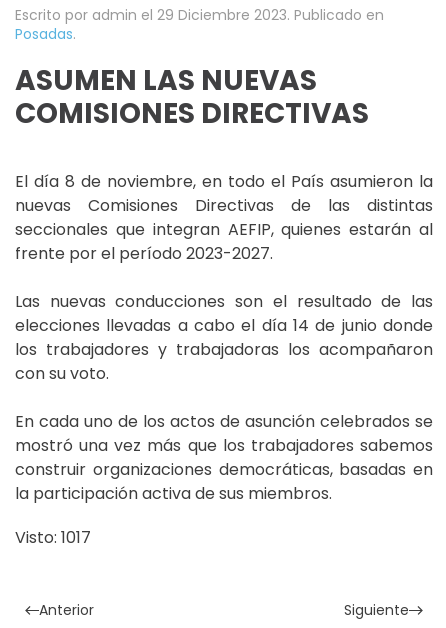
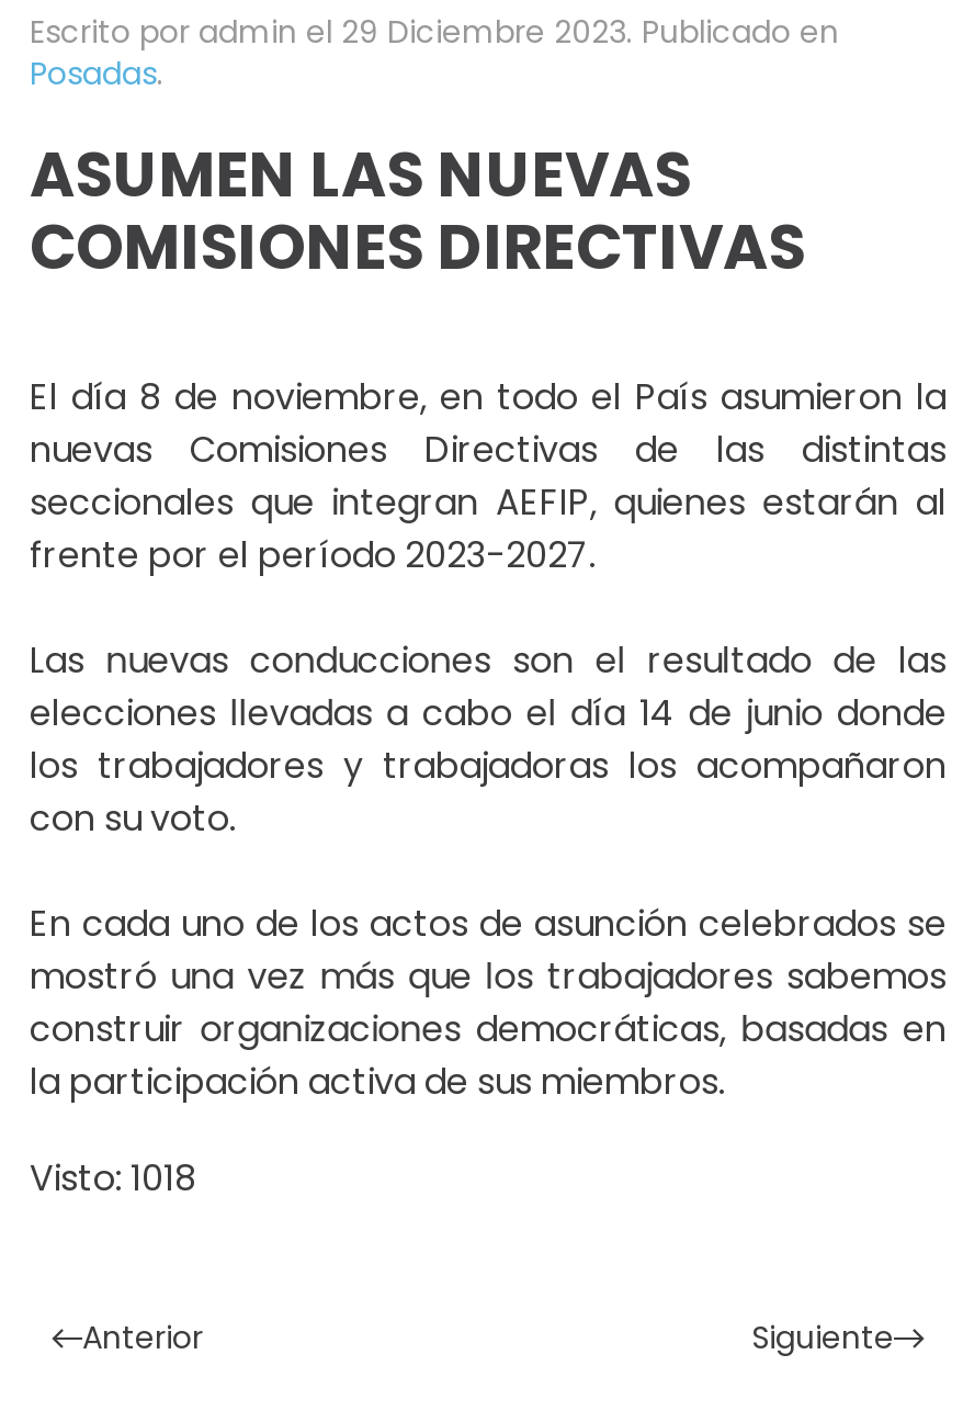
[15,526,91,549] Visto: 1017 -> [30,1154,196,1205] Visto: 1018

